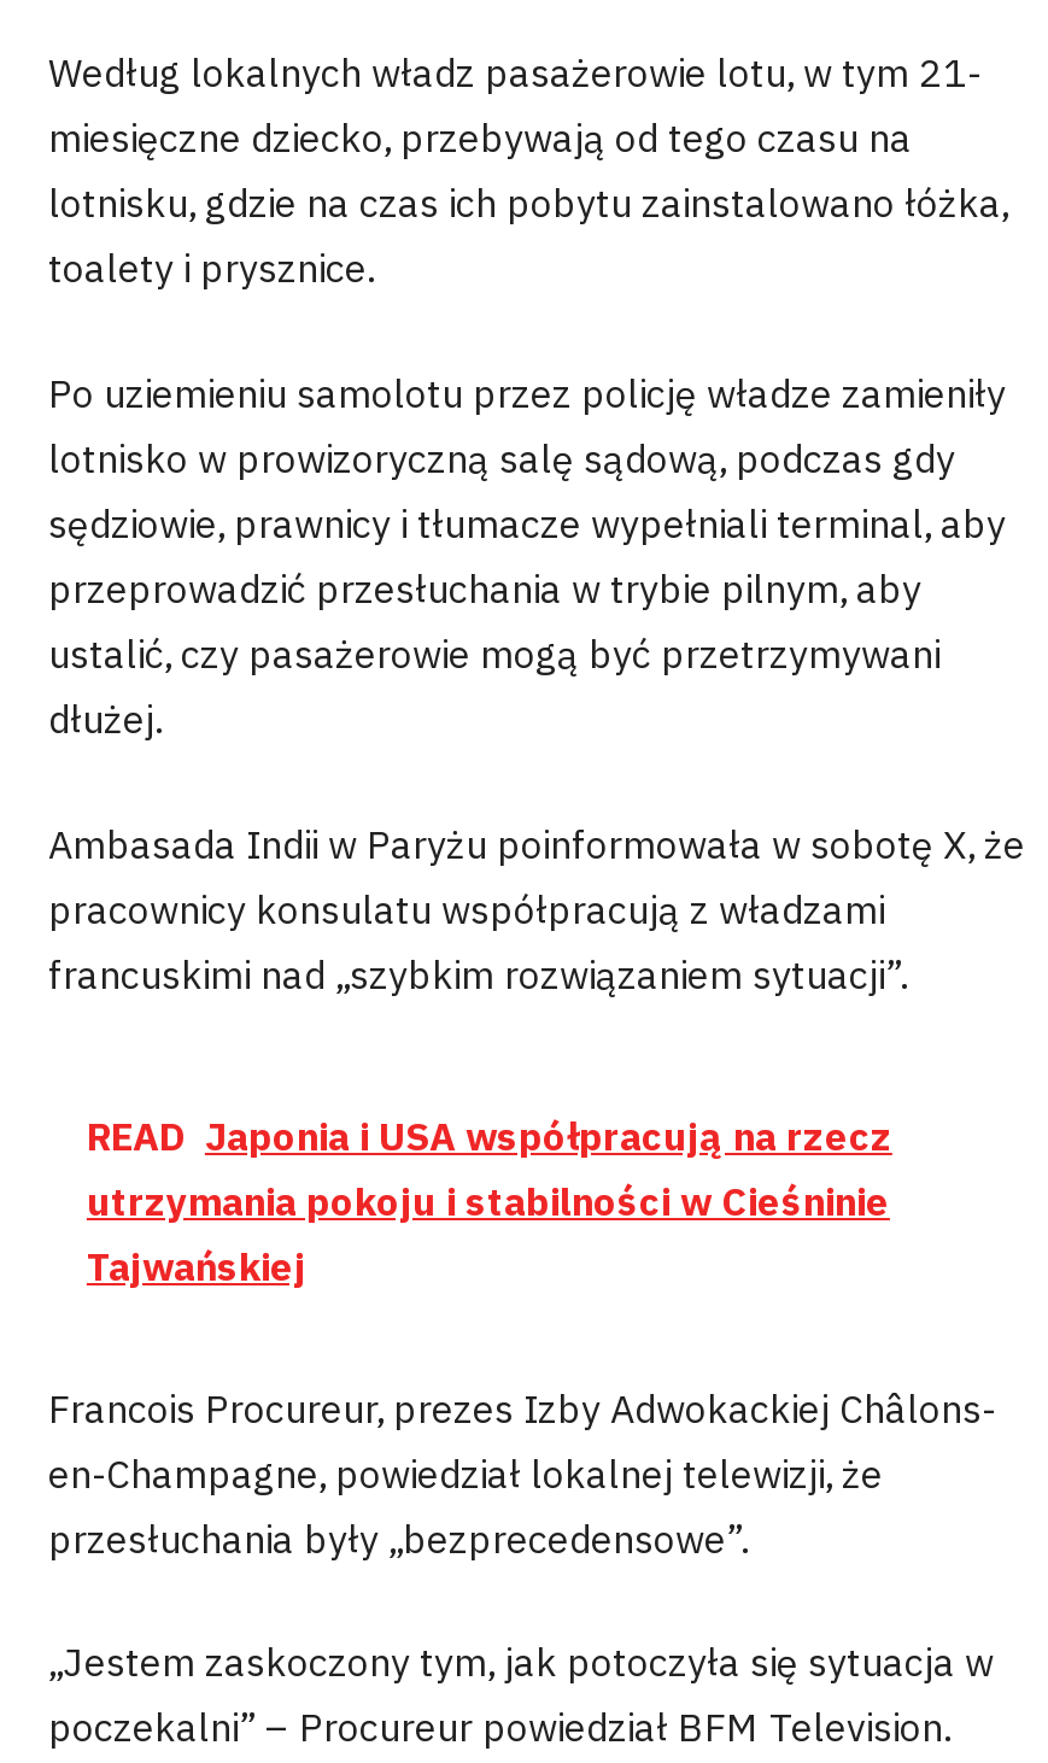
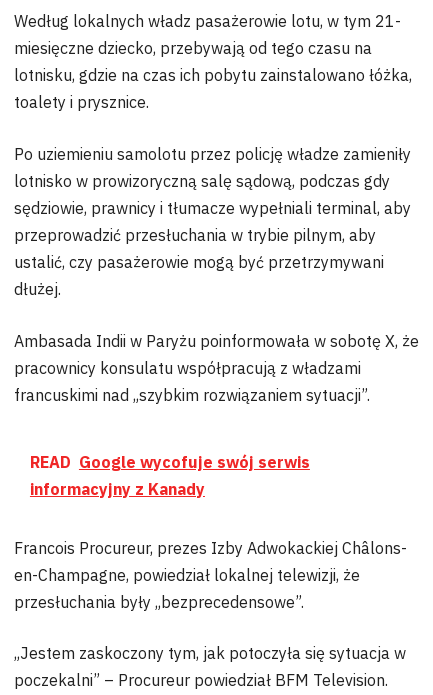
[87,1112,892,1290] READ Japonia i USA współpracują na rzecz | utrzymania pokoju i stabilności w Cieśninie | Tajwańskiej -> [30,452,310,499] READ Google wycofuje swój serwis | informacyjny z Kanady

